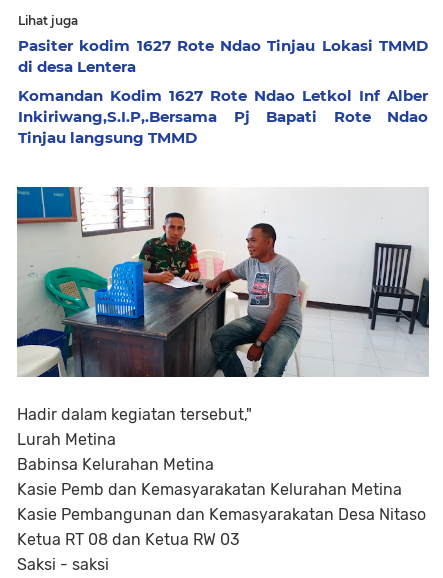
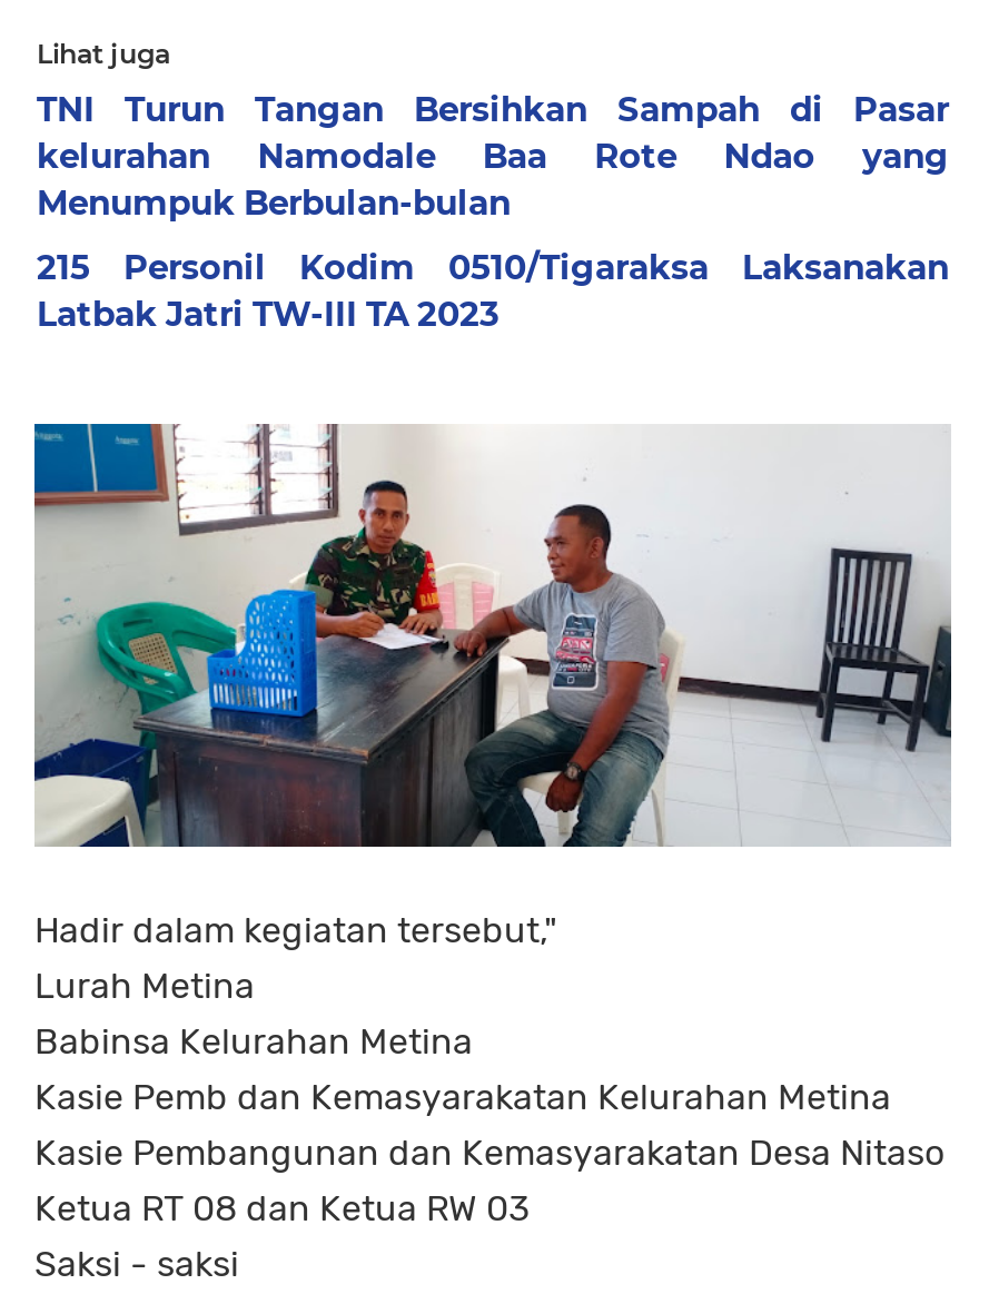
[18,36,428,76] Pasiter kodim 1627 Rote Ndao Tinjau Lokasi TMMD | di desa Lentera -> [37,88,949,223] TNI Turun Tangan Bersihkan Sampah di Pasar | kelurahan Namodale Baa Rote Ndao yang | Menumpuk Berbulan-bulan
[18,86,428,147] Komandan Kodim 1627 Rote Ndao Letkol Inf Alber | Inkiriwang,S.I.P,.Bersama Pj Bapati Rote Ndao | Tinjau langsung TMMD -> [37,246,949,335] 215 Personil Kodim 0510/Tigaraksa Laksanakan | Latbak Jatri TW-III TA 2023

